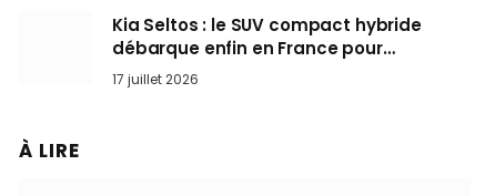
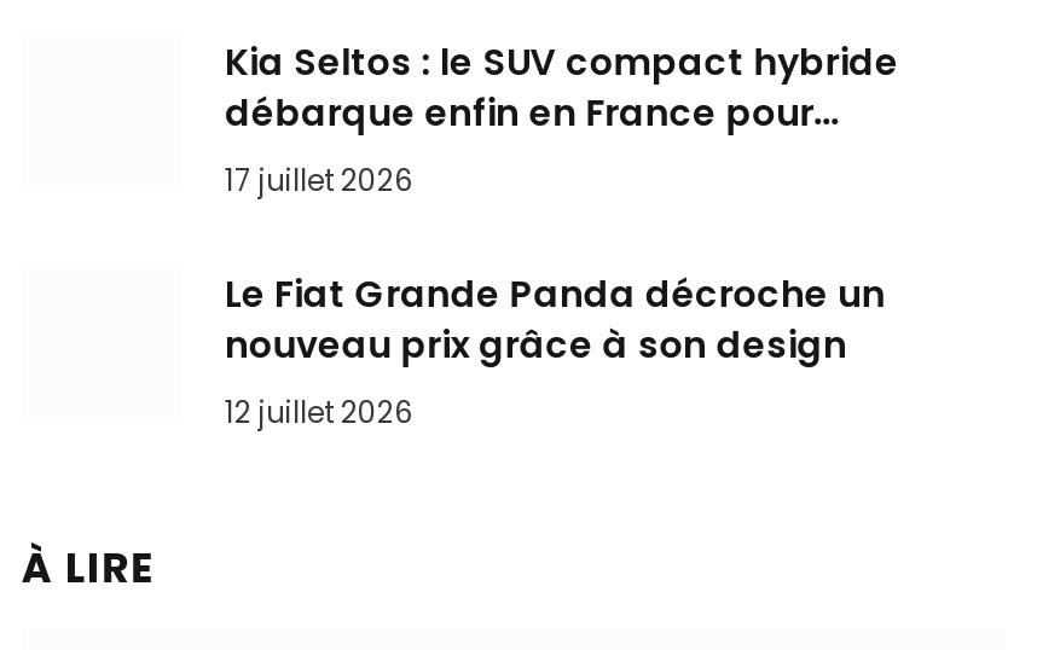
none -> [225,267,885,432] Le Fiat Grande Panda décroche un | nouveau prix grâce à son design | 12 juillet 2026

